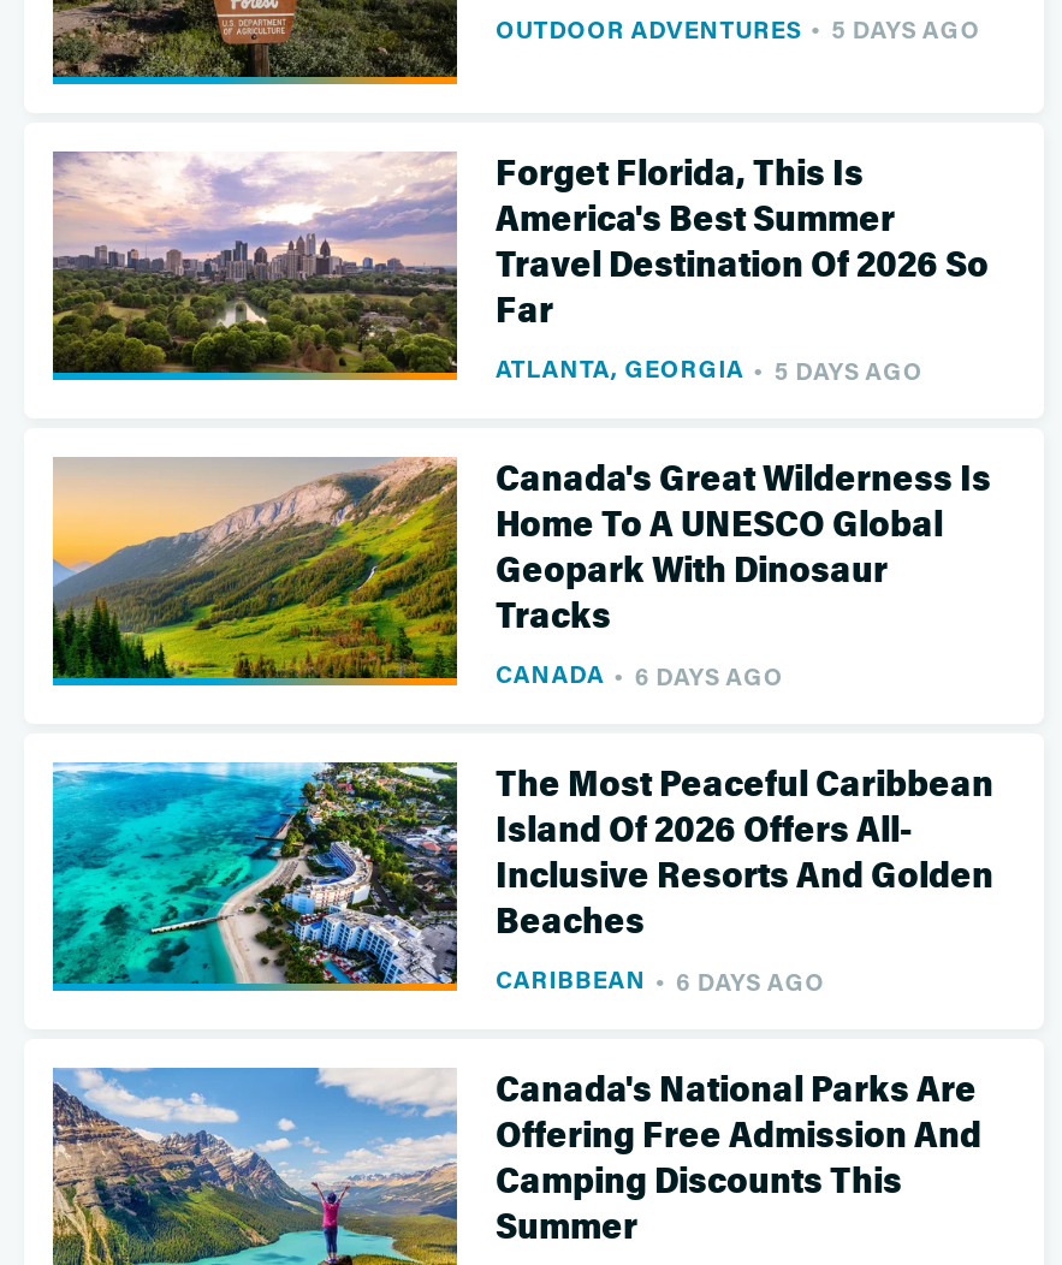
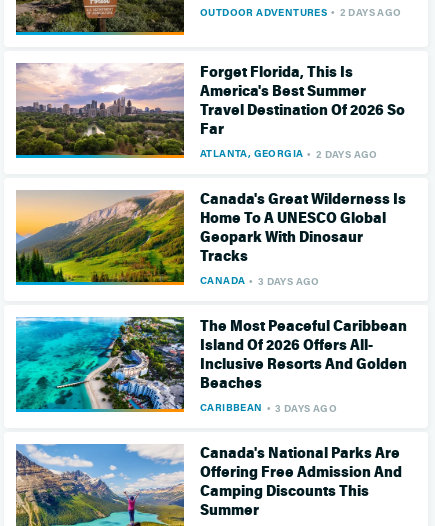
[496,11,980,46] OUTDOOR ADVENTURES 5 DAYS AGO -> [200,5,402,19] OUTDOOR ADVENTURES 2 DAYS AGO
[496,352,923,387] ATLANTA, GEORGIA 5 DAYS AGO -> [200,146,378,161] ATLANTA, GEORGIA 2 DAYS AGO
[496,657,784,692] CANADA 6 DAYS AGO -> [200,273,320,288] CANADA 3 DAYS AGO
[496,963,825,998] CARIBBEAN 6 DAYS AGO -> [200,400,337,415] CARIBBEAN 3 DAYS AGO

